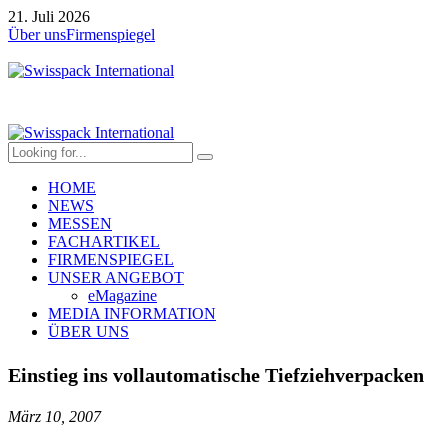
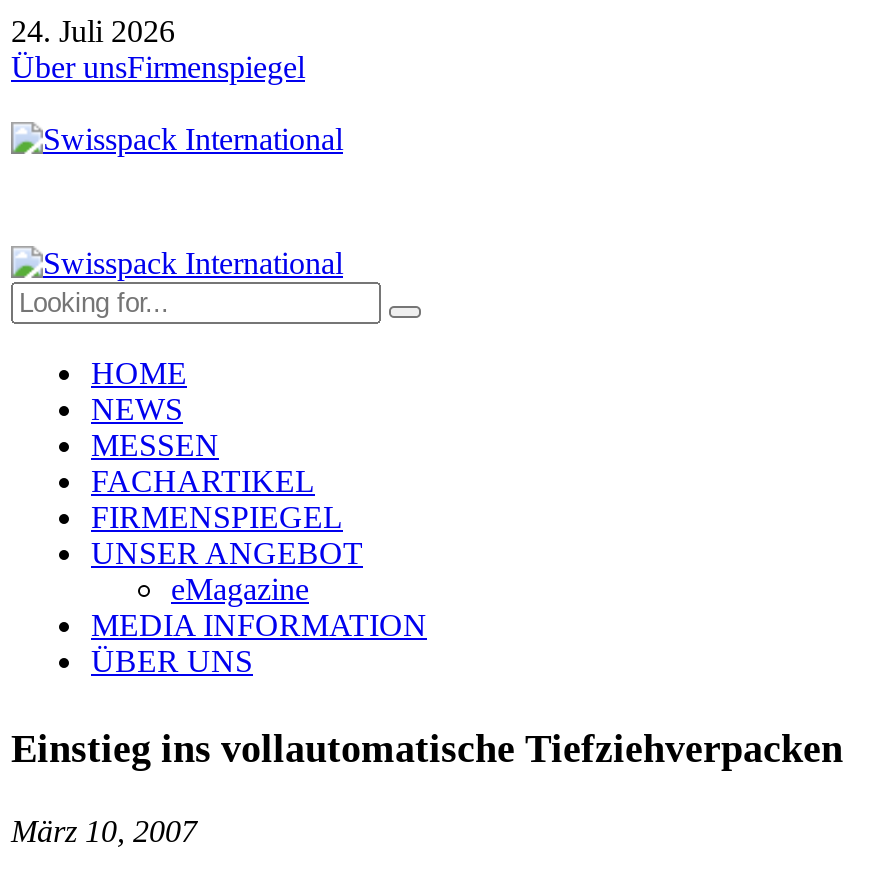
[8,8,90,25] 21. Juli 2026 -> [11,14,175,48] 24. Juli 2026

